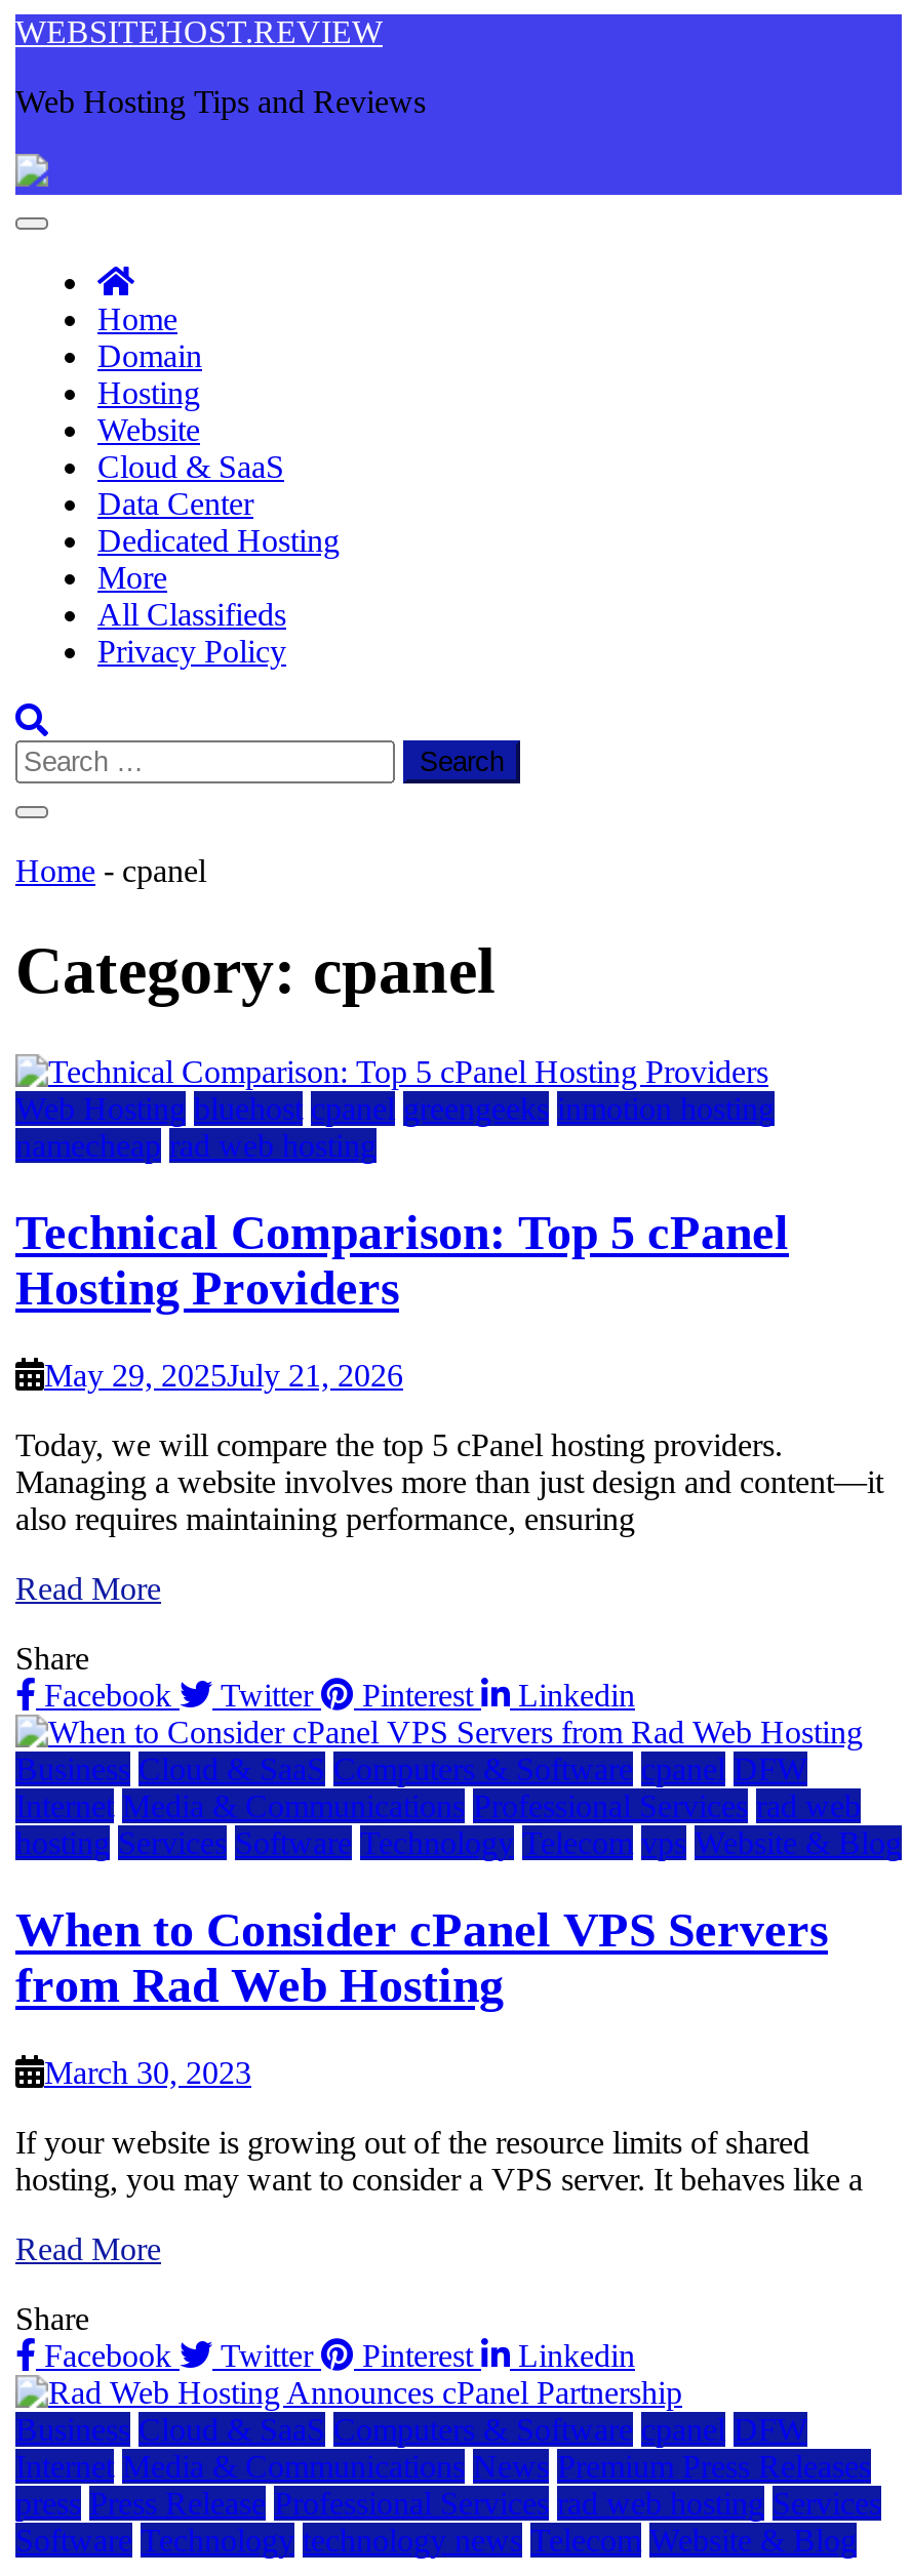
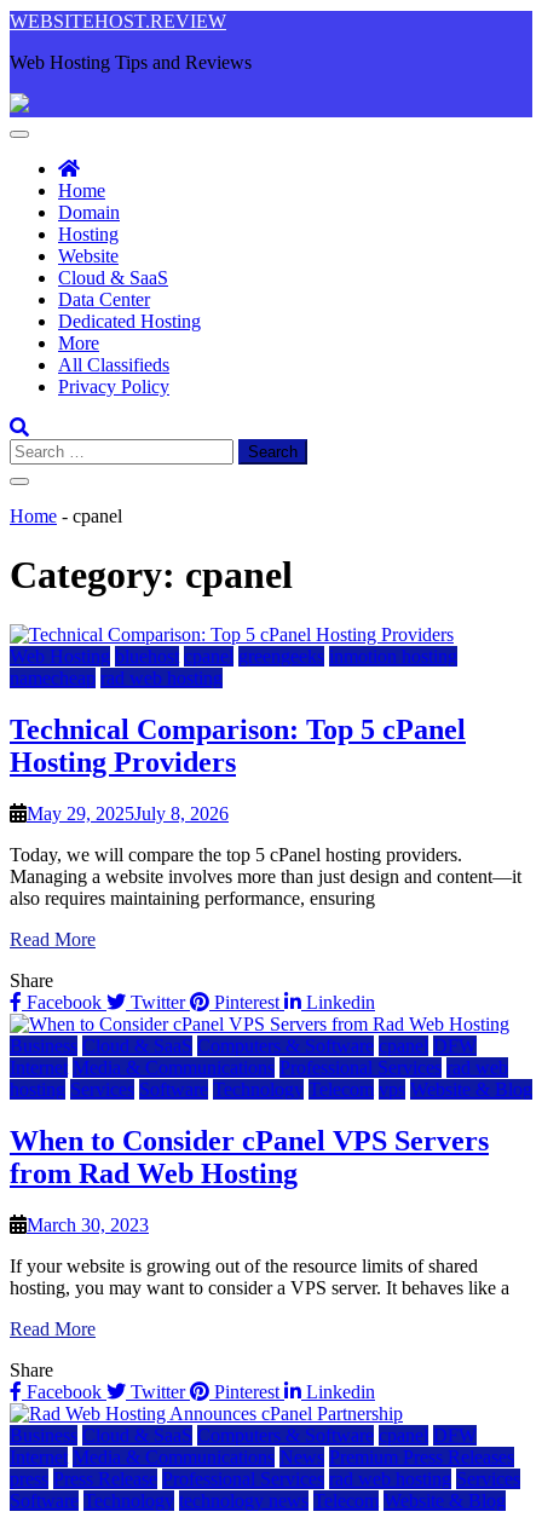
[44,1357,403,1392] May 29, 2025July 21, 2026 -> [27,803,229,823] May 29, 2025July 8, 2026

